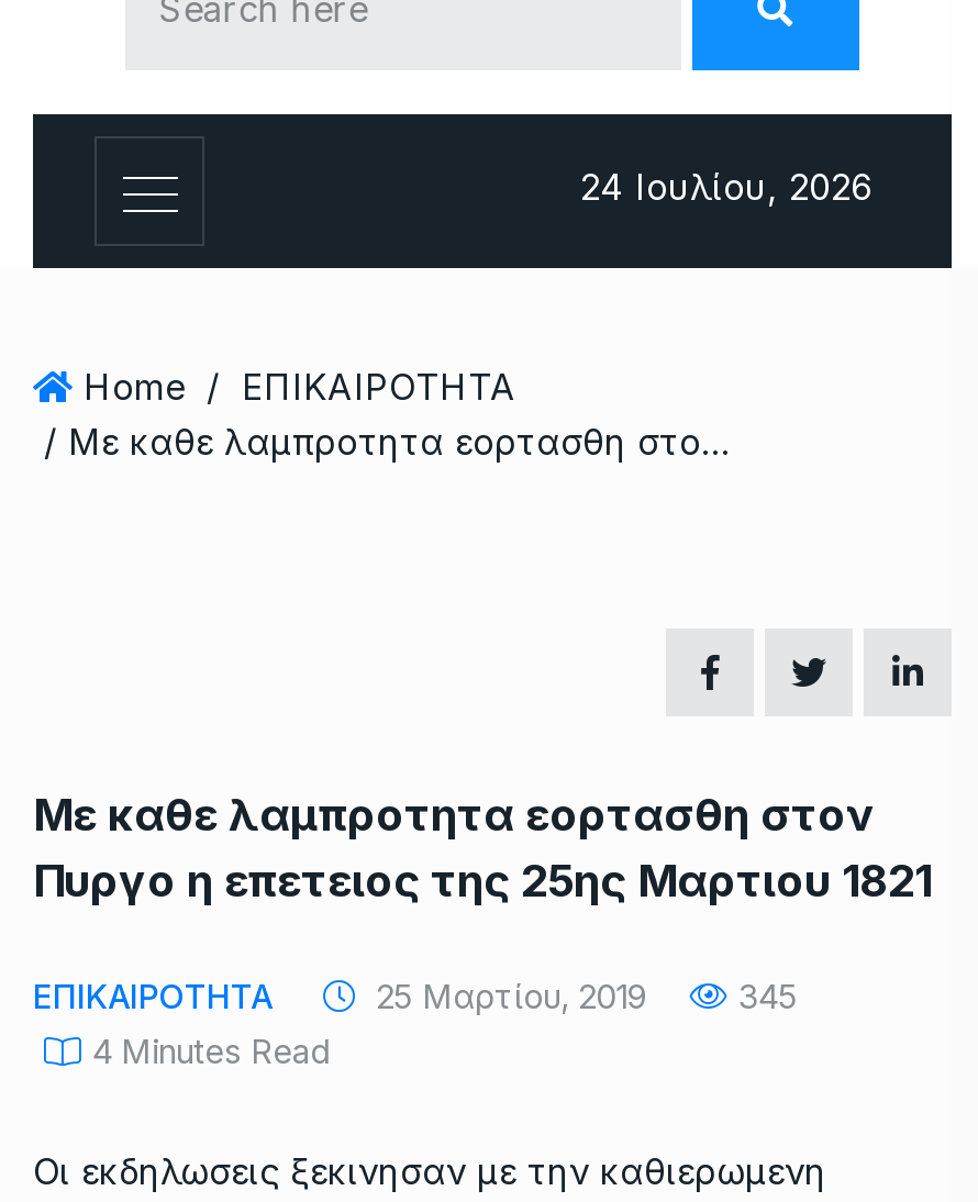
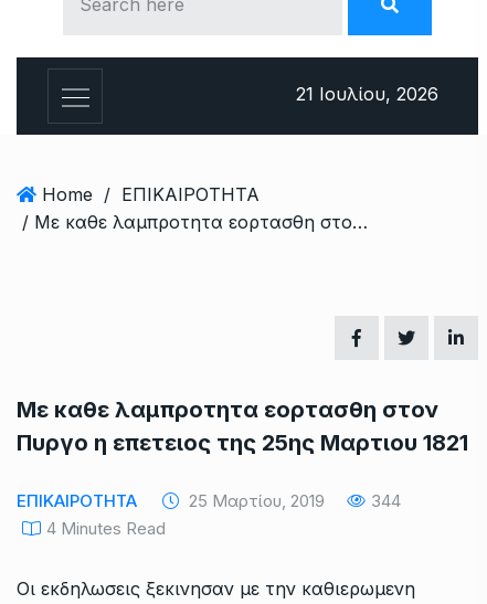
[580,165,873,209] 24 Ιουλίου, 2026 -> [296,83,438,105] 21 Ιουλίου, 2026
[738,976,798,1017] 345 -> [371,490,401,511] 344

